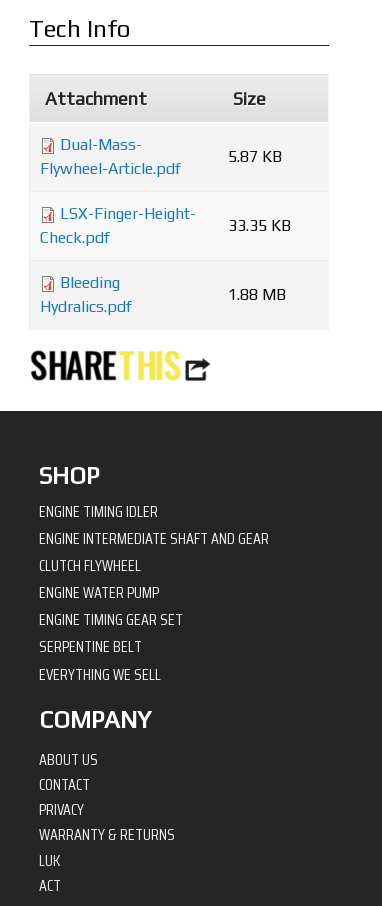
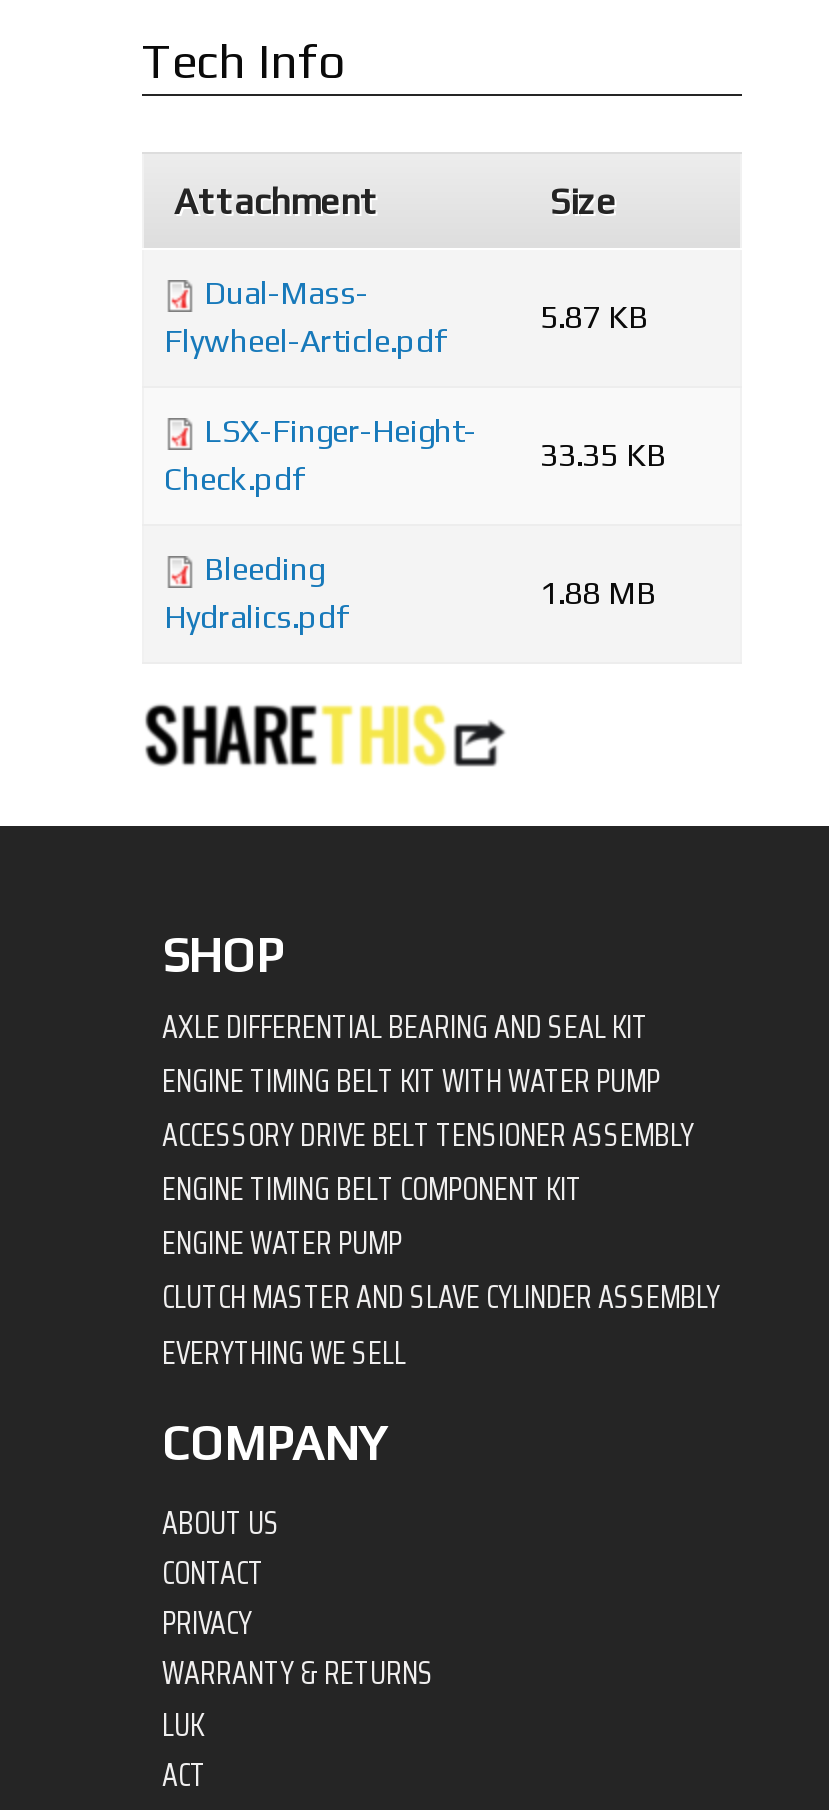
[39,498,269,578] ENGINE TIMING IDLER | ENGINE INTERMEDIATE SHAFT AND GEAR | CLUTCH FLYWHEEL -> [162,1001,694,1214] AXLE DIFFERENTIAL BEARING AND SEAL KIT | ENGINE TIMING BELT KIT WITH WATER PUMP | ACCESSORY DRIVE BELT TENSIONER ASSEMBLY | ENGINE TIMING BELT COMPONENT KIT
moved [39,580,159,605] -> [162,1219,402,1269]: ENGINE WATER PUMP
[39,607,183,659] ENGINE TIMING GEAR SET | SERPENTINE BELT -> [162,1273,720,1323] CLUTCH MASTER AND SLAVE CYLINDER ASSEMBLY

